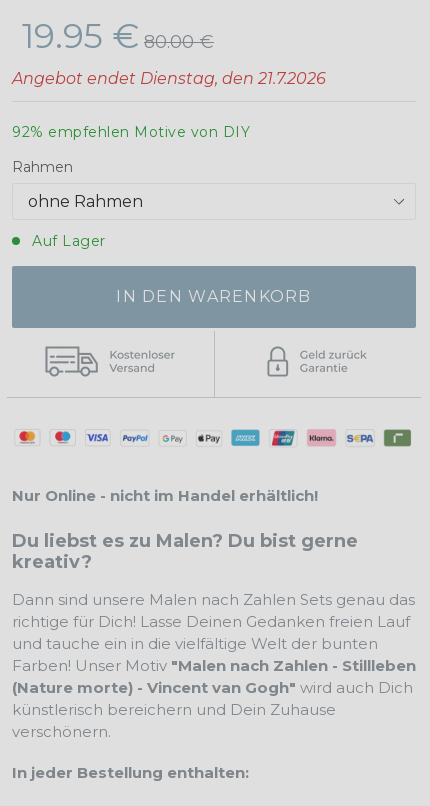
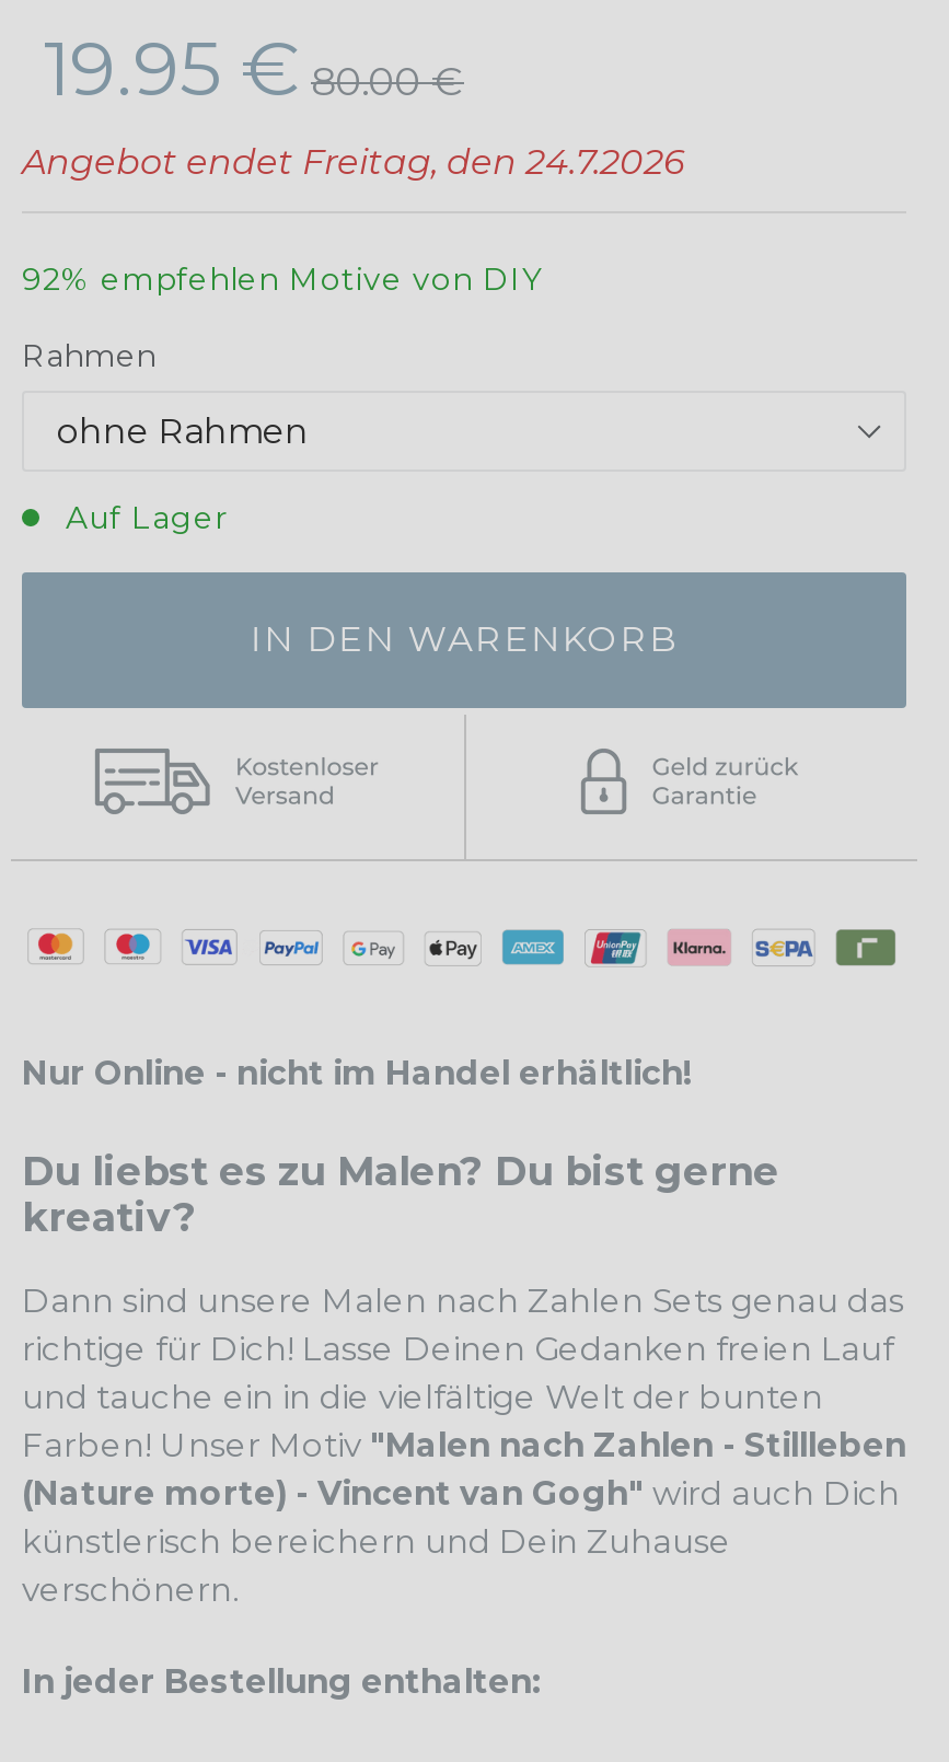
[12,69,326,88] Angebot endet Dienstag, den 21.7.2026 -> [22,140,685,182] Angebot endet Freitag, den 24.7.2026

